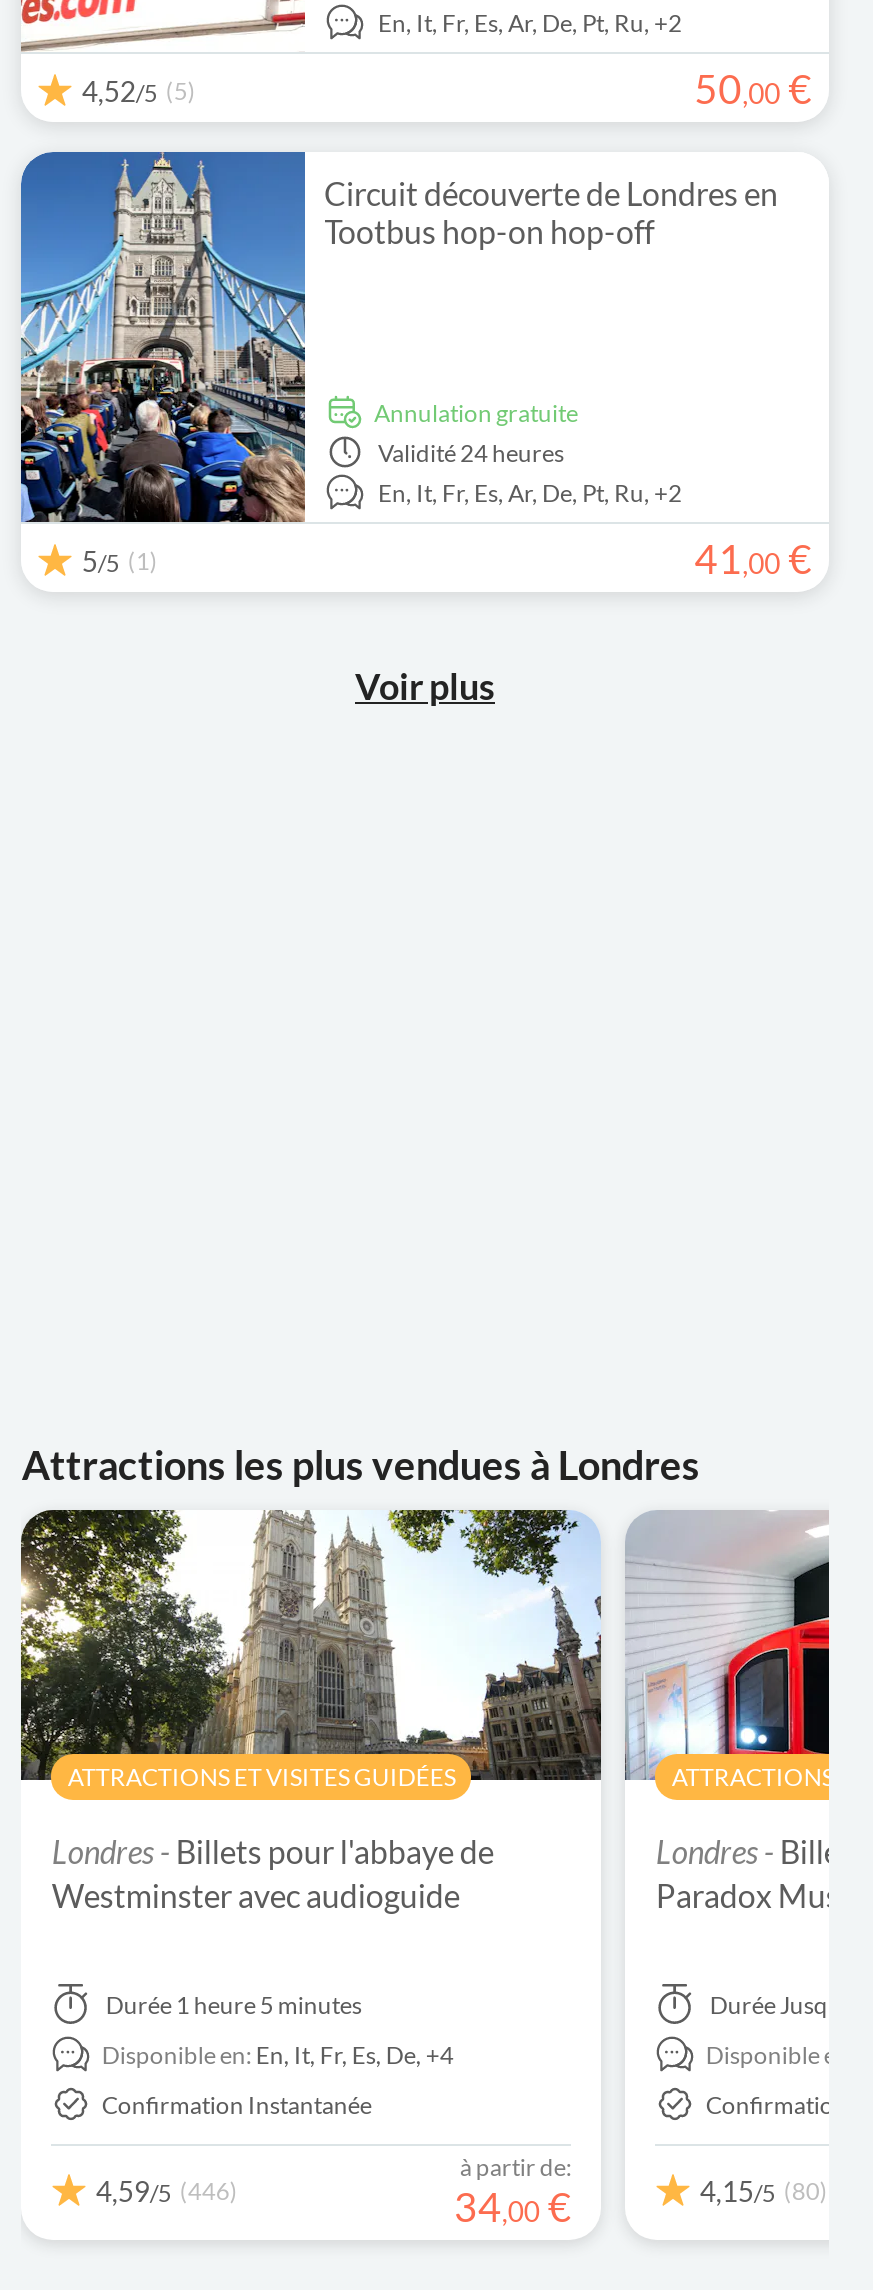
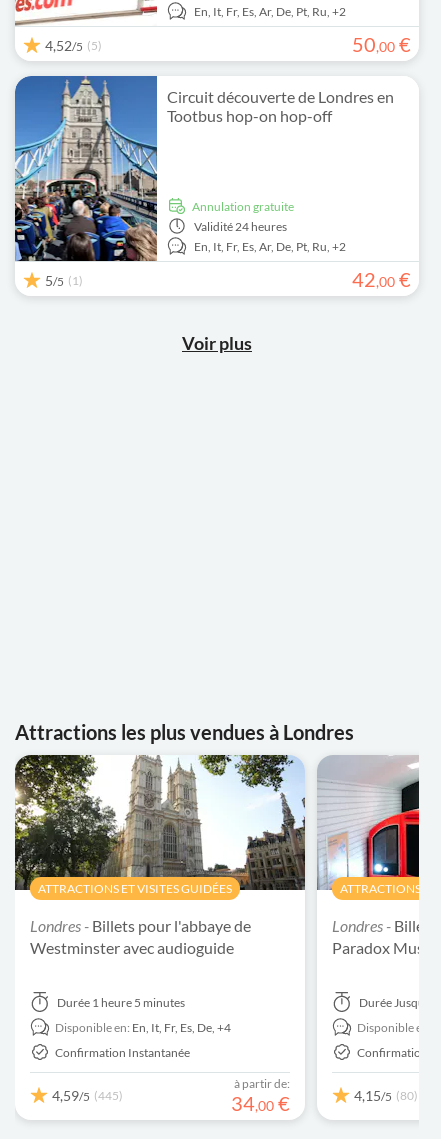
[694,534,812,582] 41, 00 € -> [352,267,411,291] 42, 00 €
[96,2174,238,2208] 4,59/5 (446) -> [52,1087,123,1104] 4,59/5 (445)

